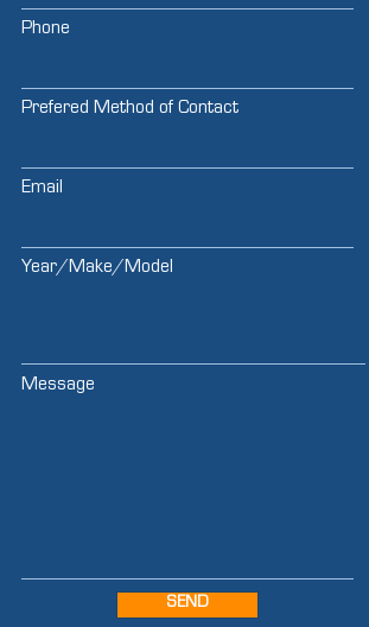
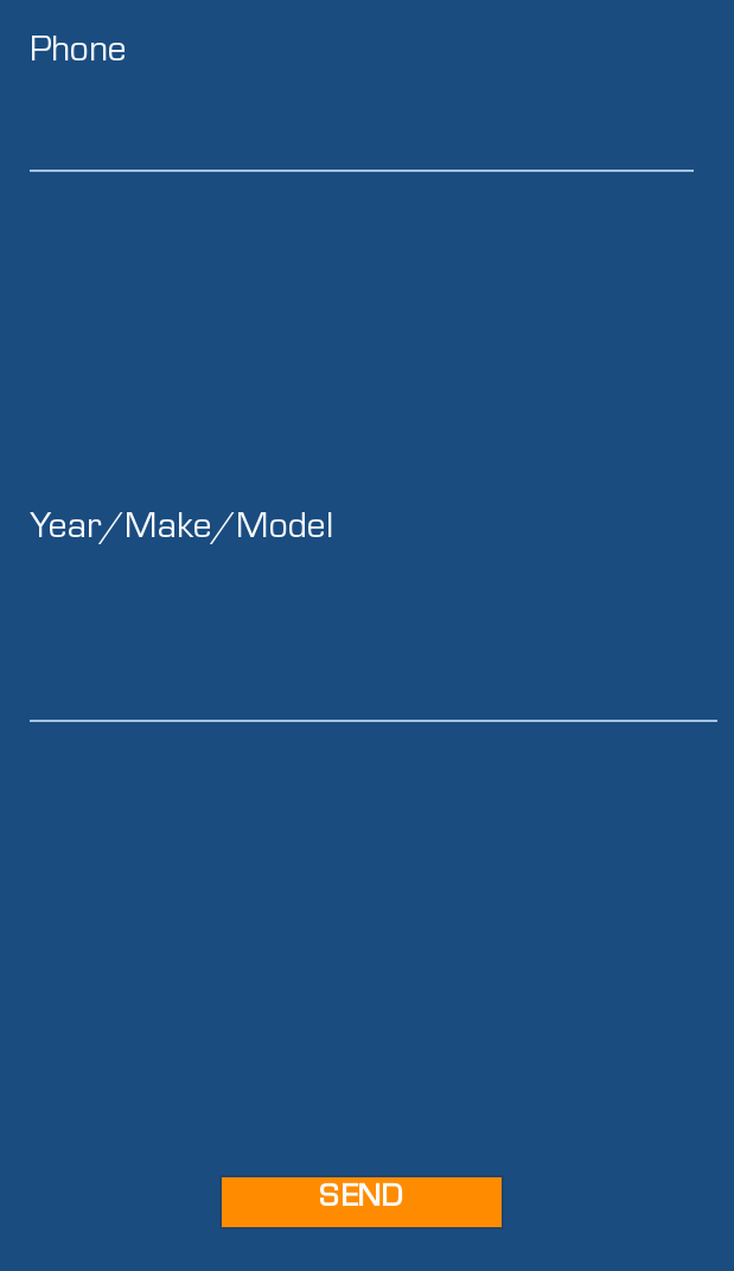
[21,100,238,119] Prefered Method of Contact -> none
[21,179,63,198] Email -> none
[21,376,95,395] Message -> none

